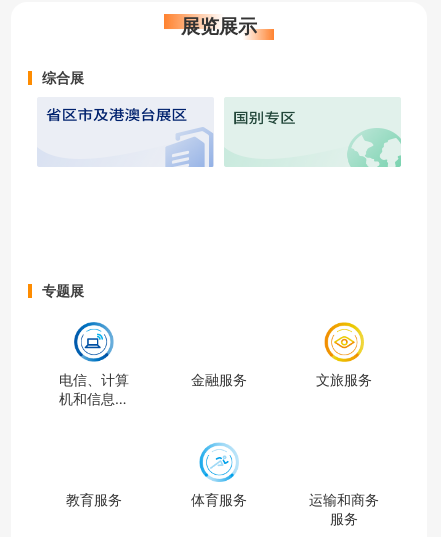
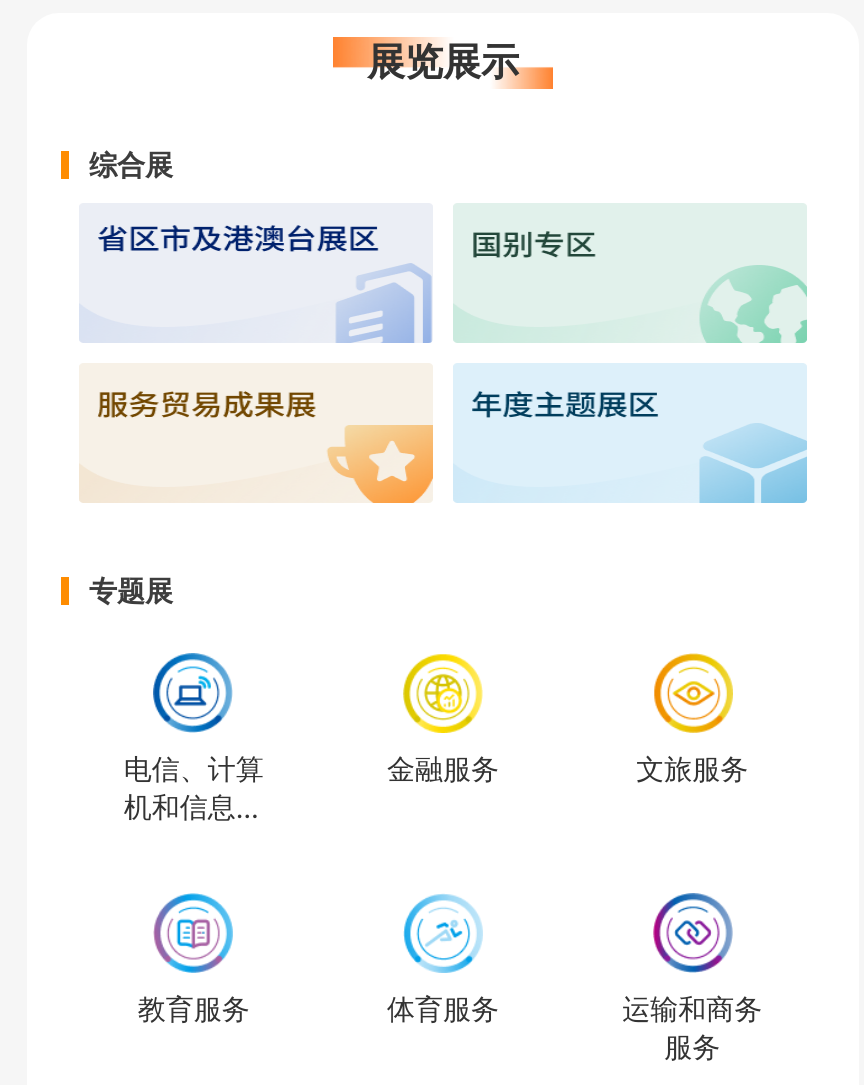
none -> [79,365,435,505] [image]
none -> [453,363,809,505] [image]
none -> [401,651,485,735] [image]
none -> [151,891,235,975] [image]
none -> [651,891,735,975] [image]

